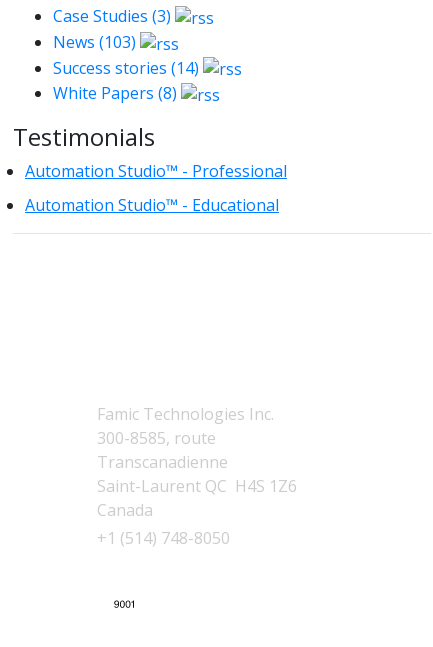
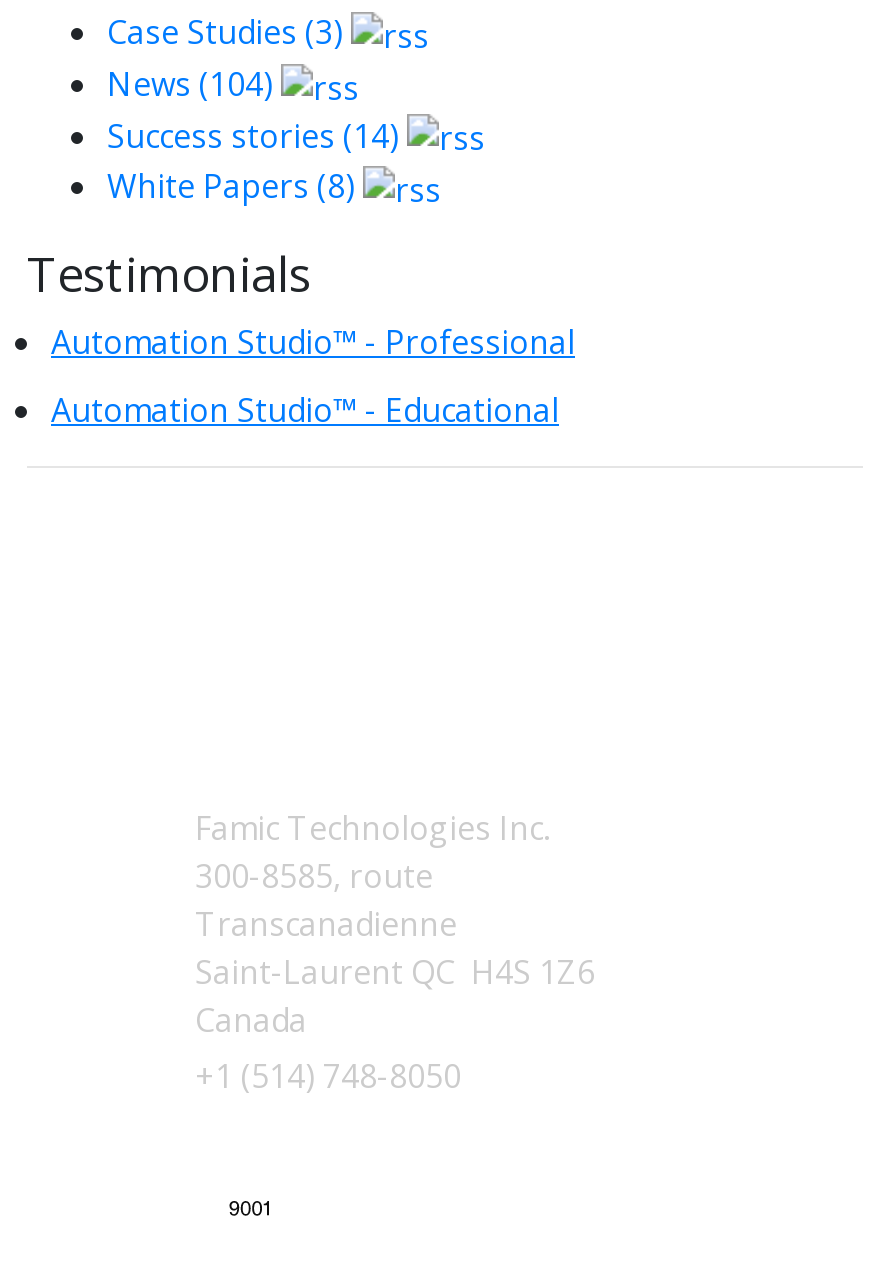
[53,31,136,53] News (103) -> [107,62,273,106] News (104)

